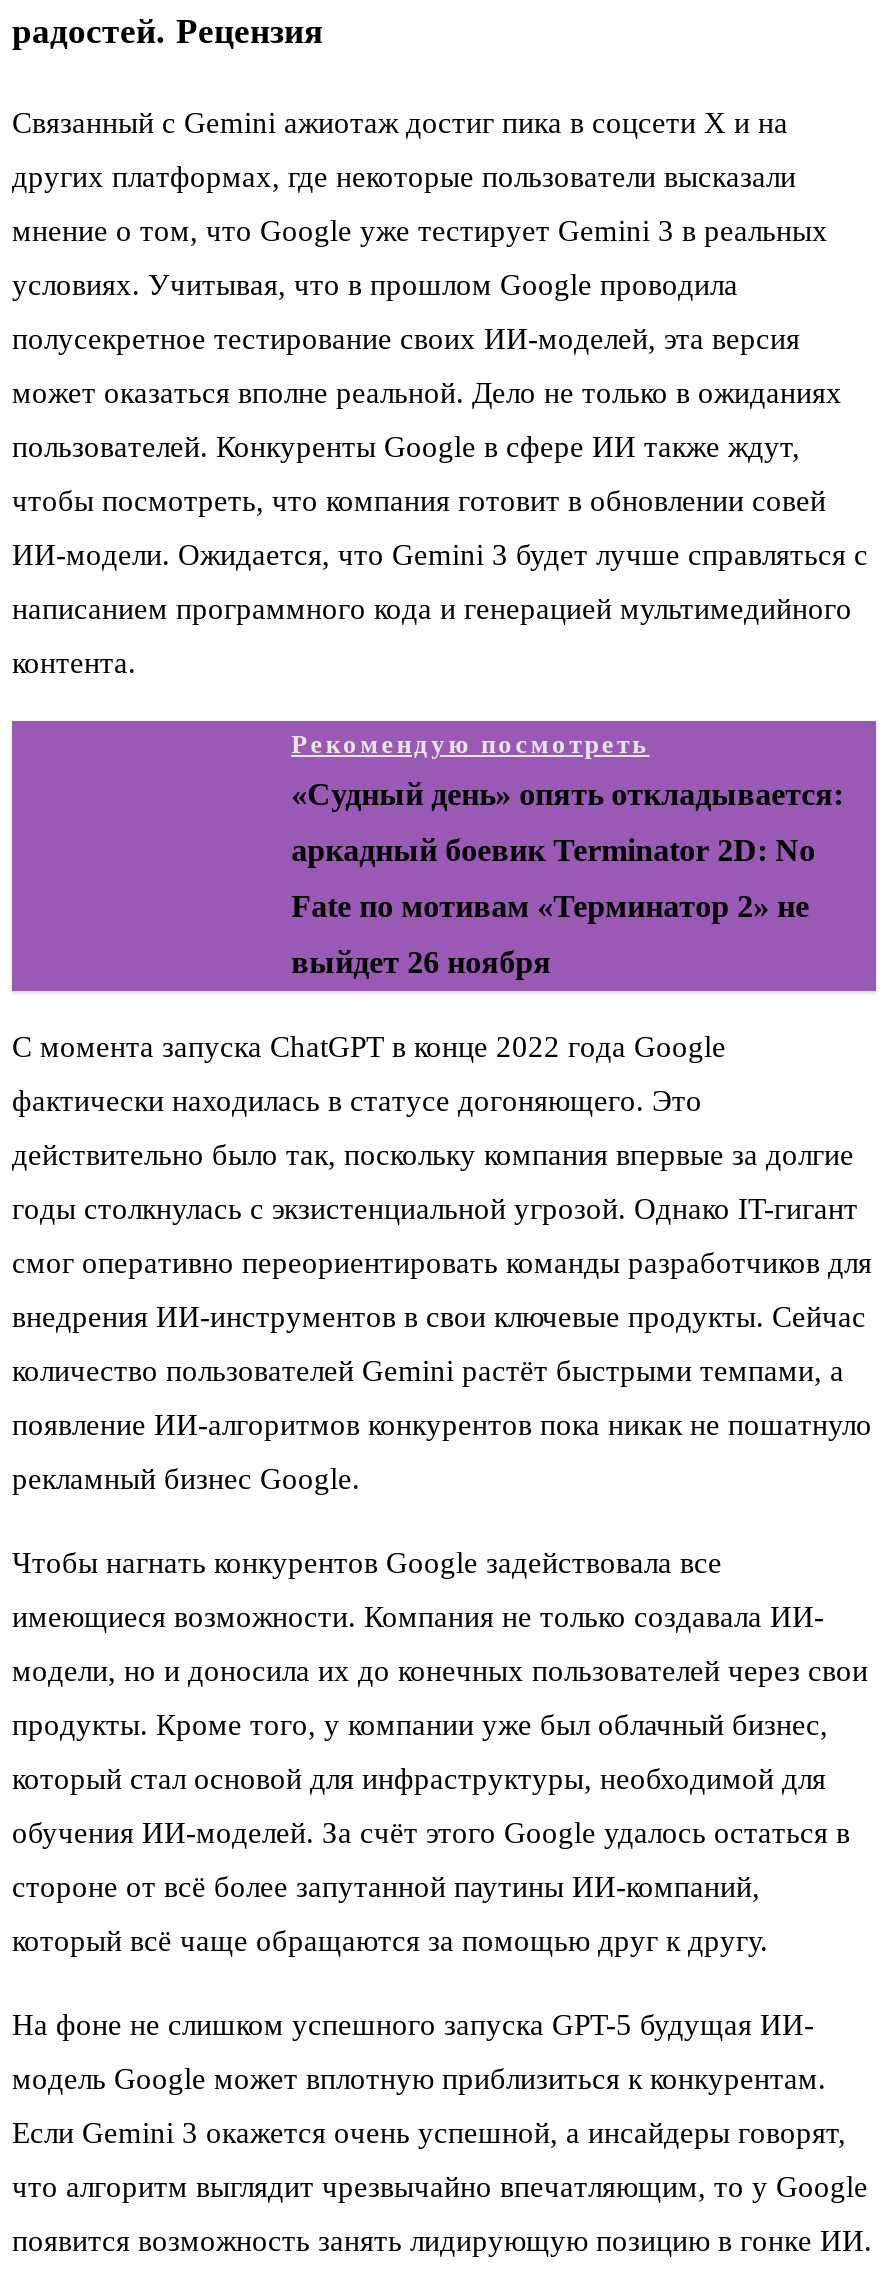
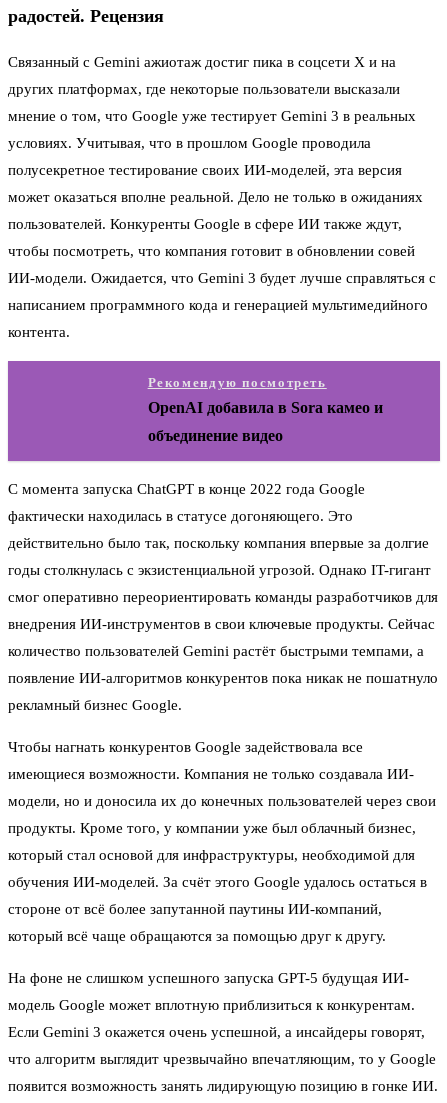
[291,778,843,980] «Судный день» опять откладывается: | аркадный боевик Terminator 2D: No | Fate по мотивам «Терминатор 2» не | выйдет 26 ноября -> [148,399,383,444] OpenAI добавила в Sora камео и | объединение видео

